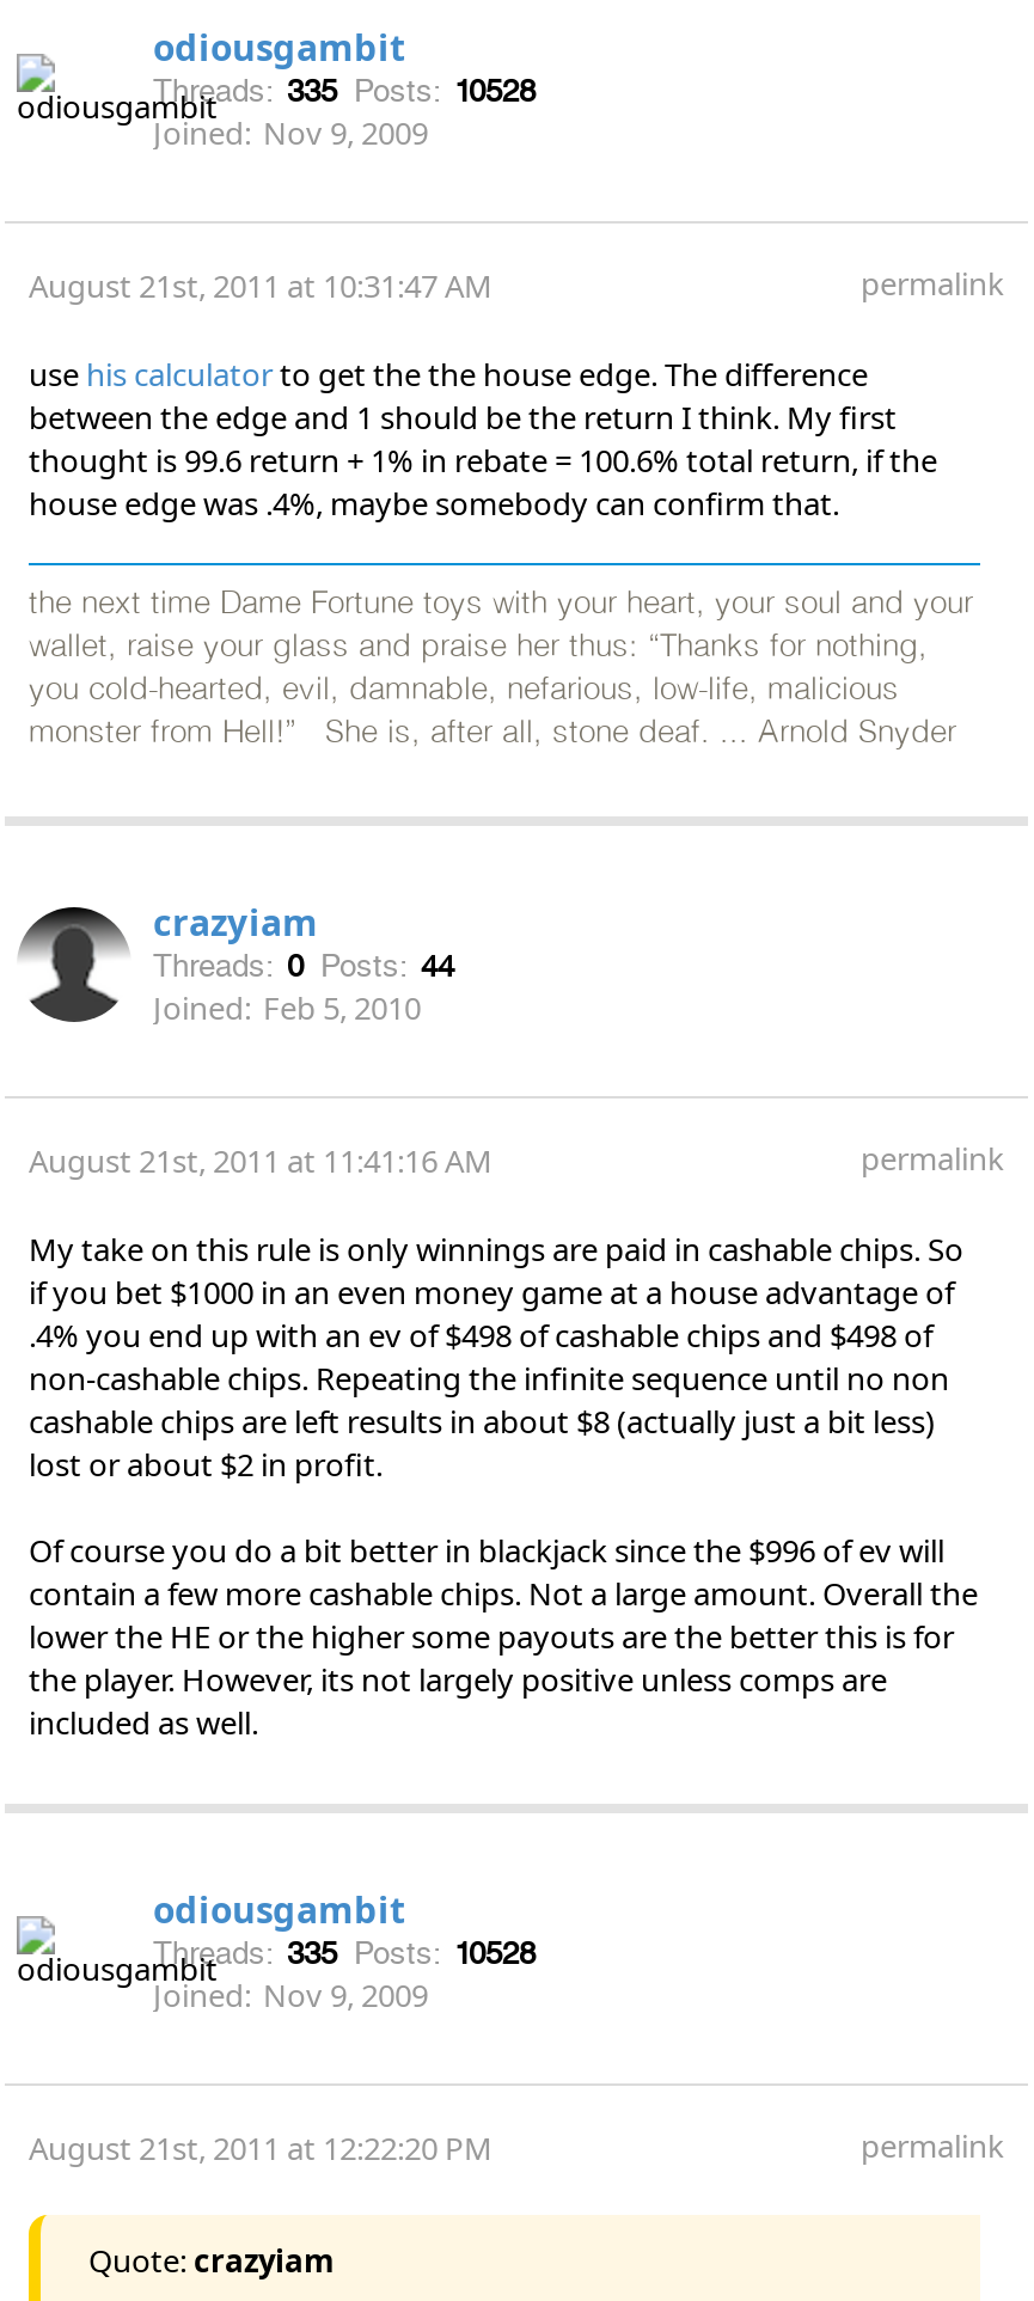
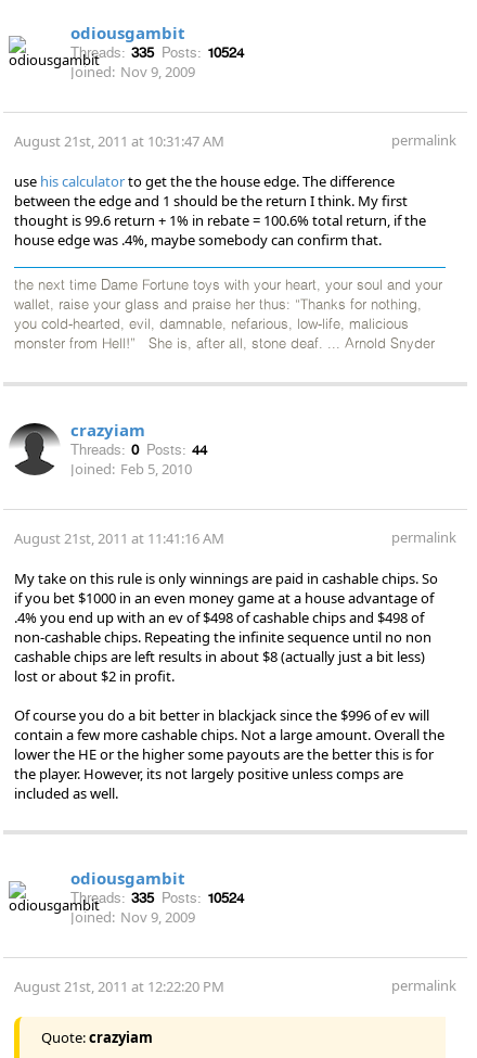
[153,73,536,109] Threads: 335 Posts: 10528 -> [70,44,244,61] Threads: 335 Posts: 10524
[153,1935,536,1971] Threads: 335 Posts: 10528 -> [70,890,244,906] Threads: 335 Posts: 10524

